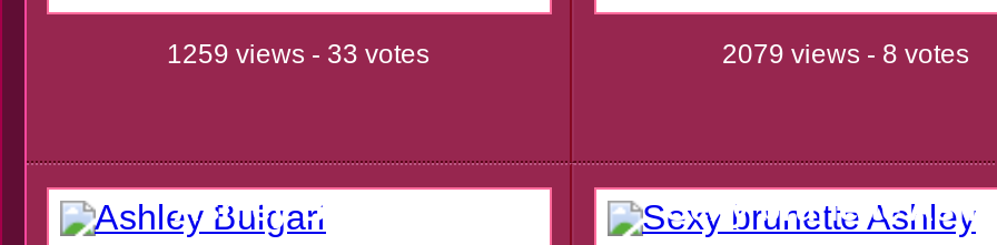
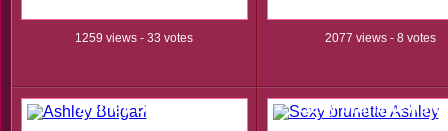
[722,39,969,70] 2079 views - 8 votes -> [324,31,435,45] 2077 views - 8 votes

